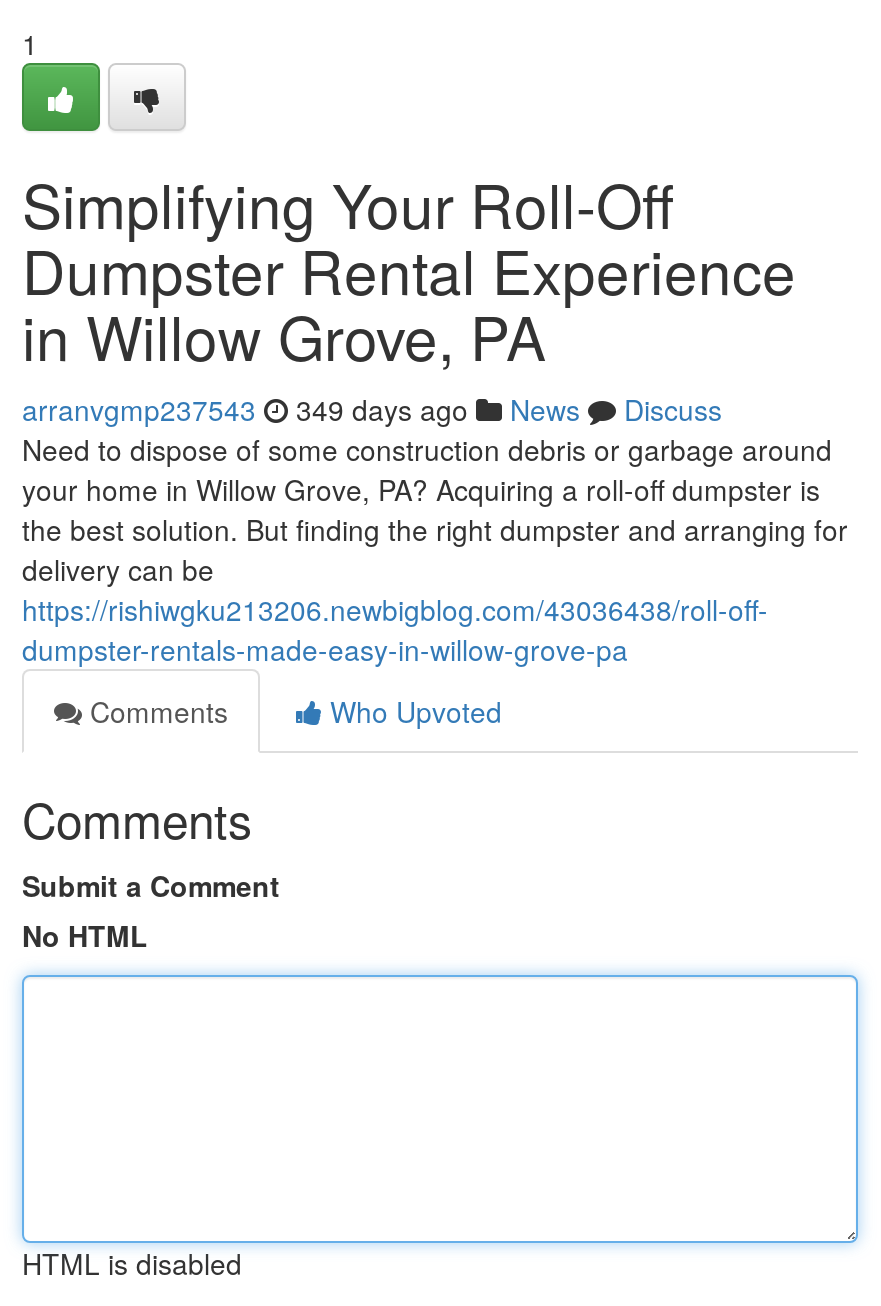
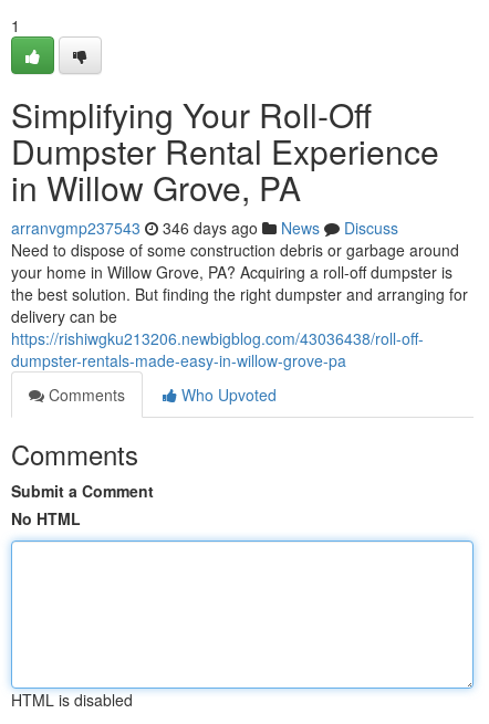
[22,389,722,429] arranvgmp237543 349 days ago News Discuss -> [11,217,398,239] arranvgmp237543 346 days ago News Discuss

